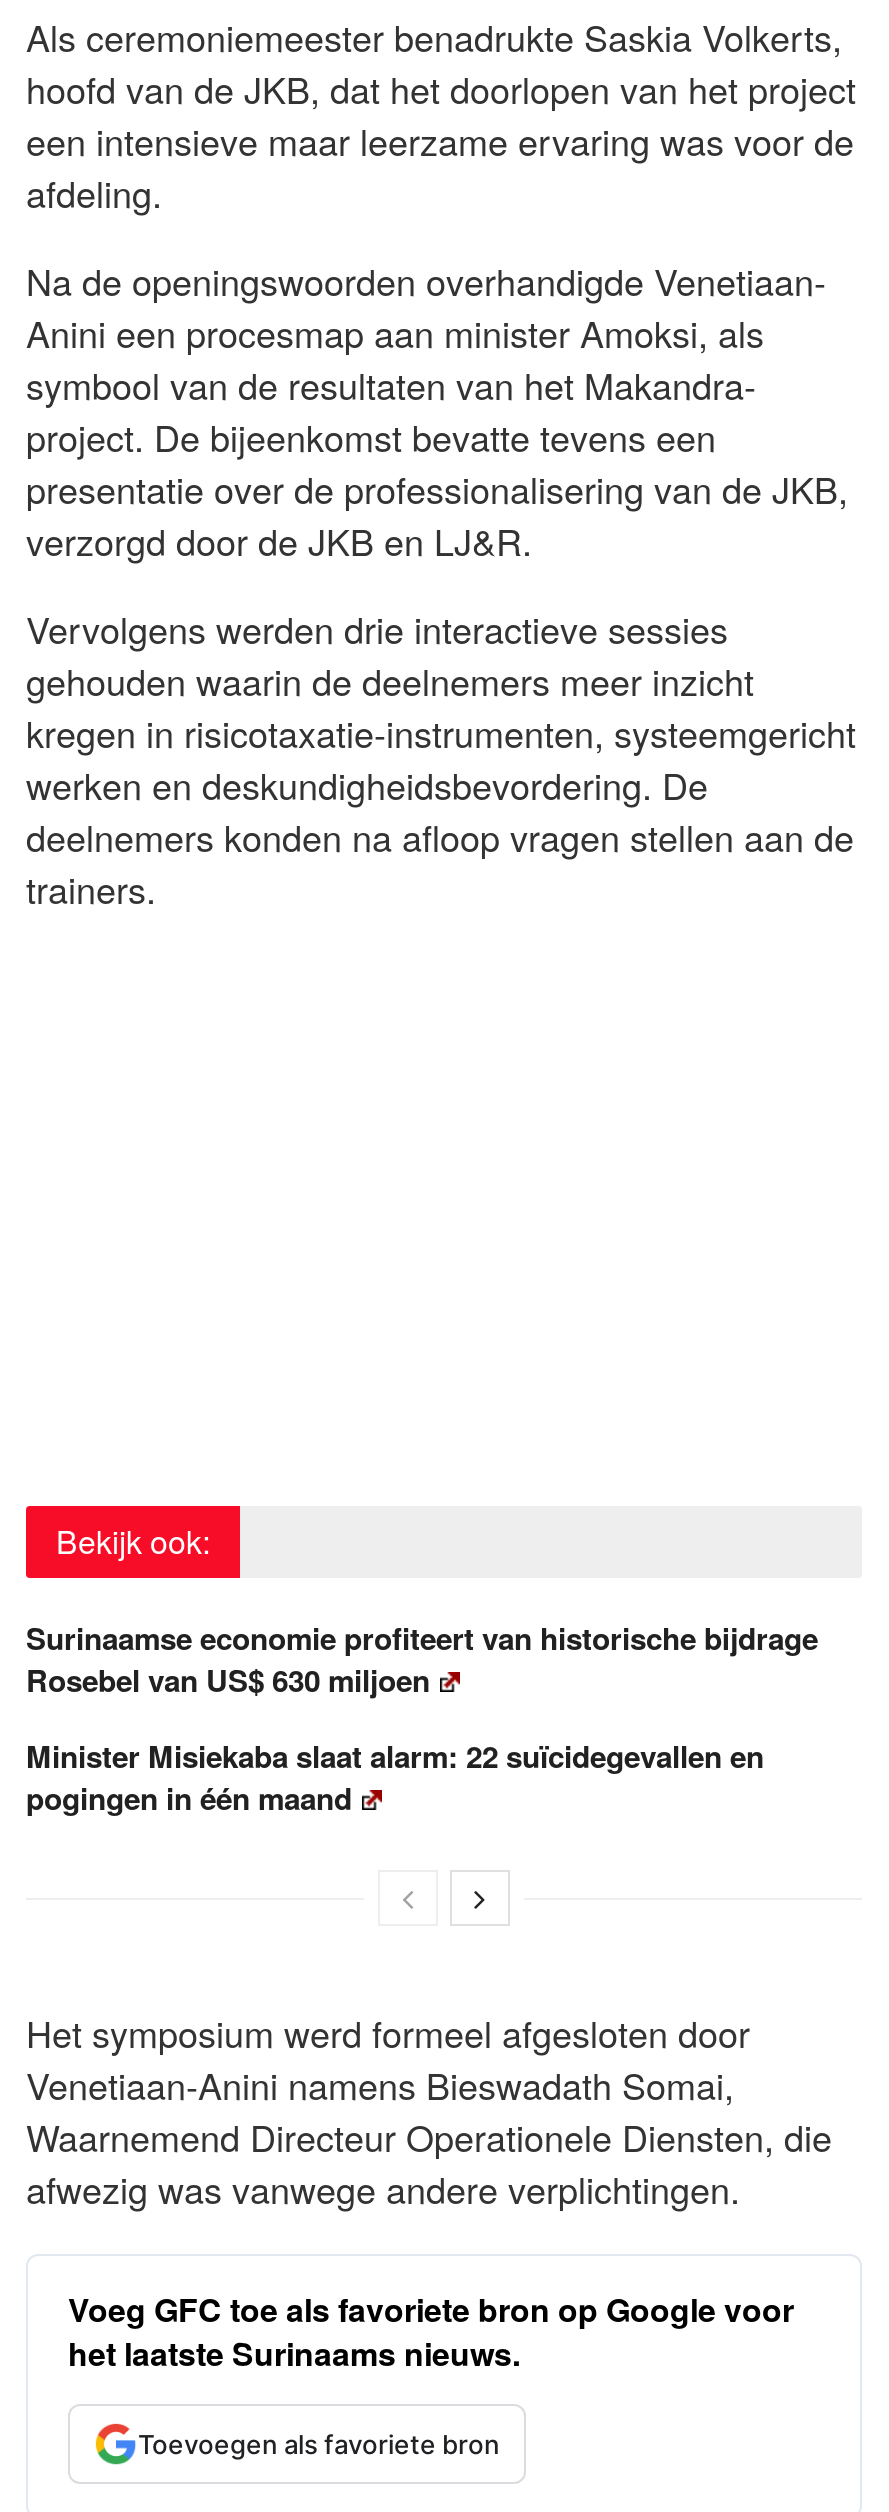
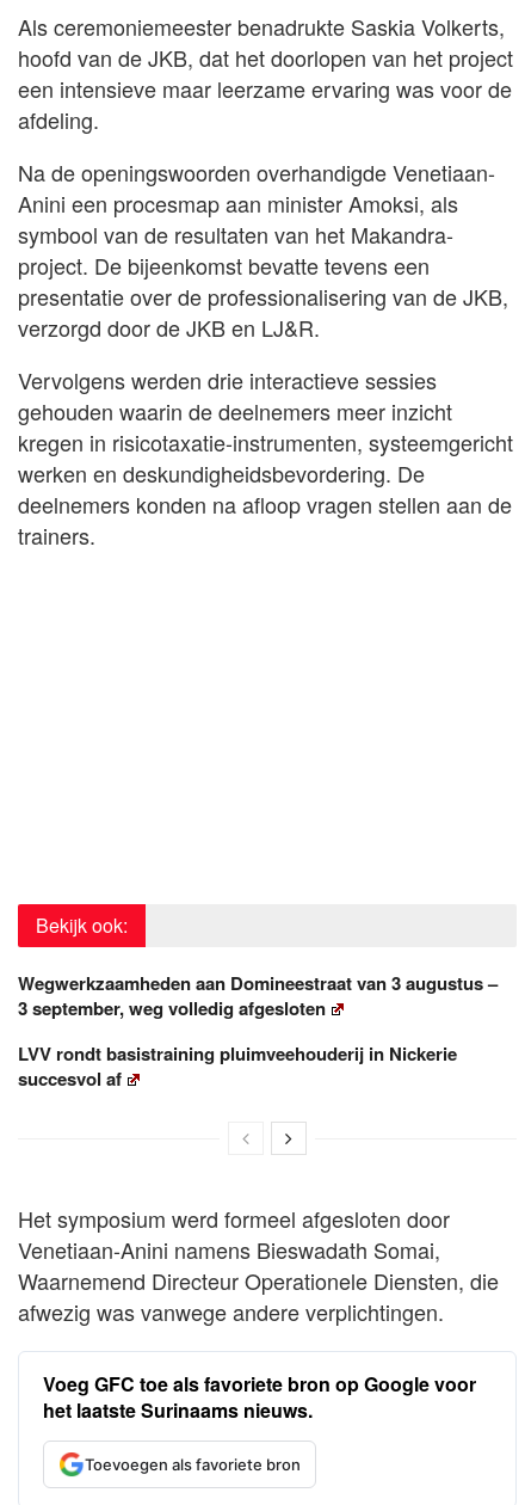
[26,1617,818,1703] Surinaamse economie profiteert van historische bijdrage | Rosebel van US$ 630 miljoen -> [18,970,498,1022] Wegwerkzaamheden aan Domineestraat van 3 augustus – | 3 september, weg volledig afgesloten
[26,1735,764,1821] Minister Misiekaba slaat alarm: 22 suïcidegevallen en | pogingen in één maand -> [18,1041,457,1092] LVV rondt basistraining pluimveehouderij in Nickerie | succesvol af

